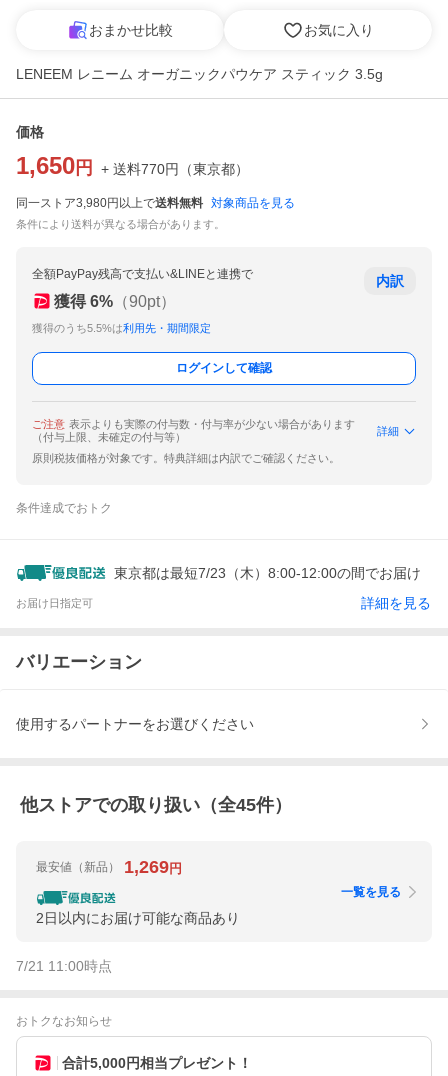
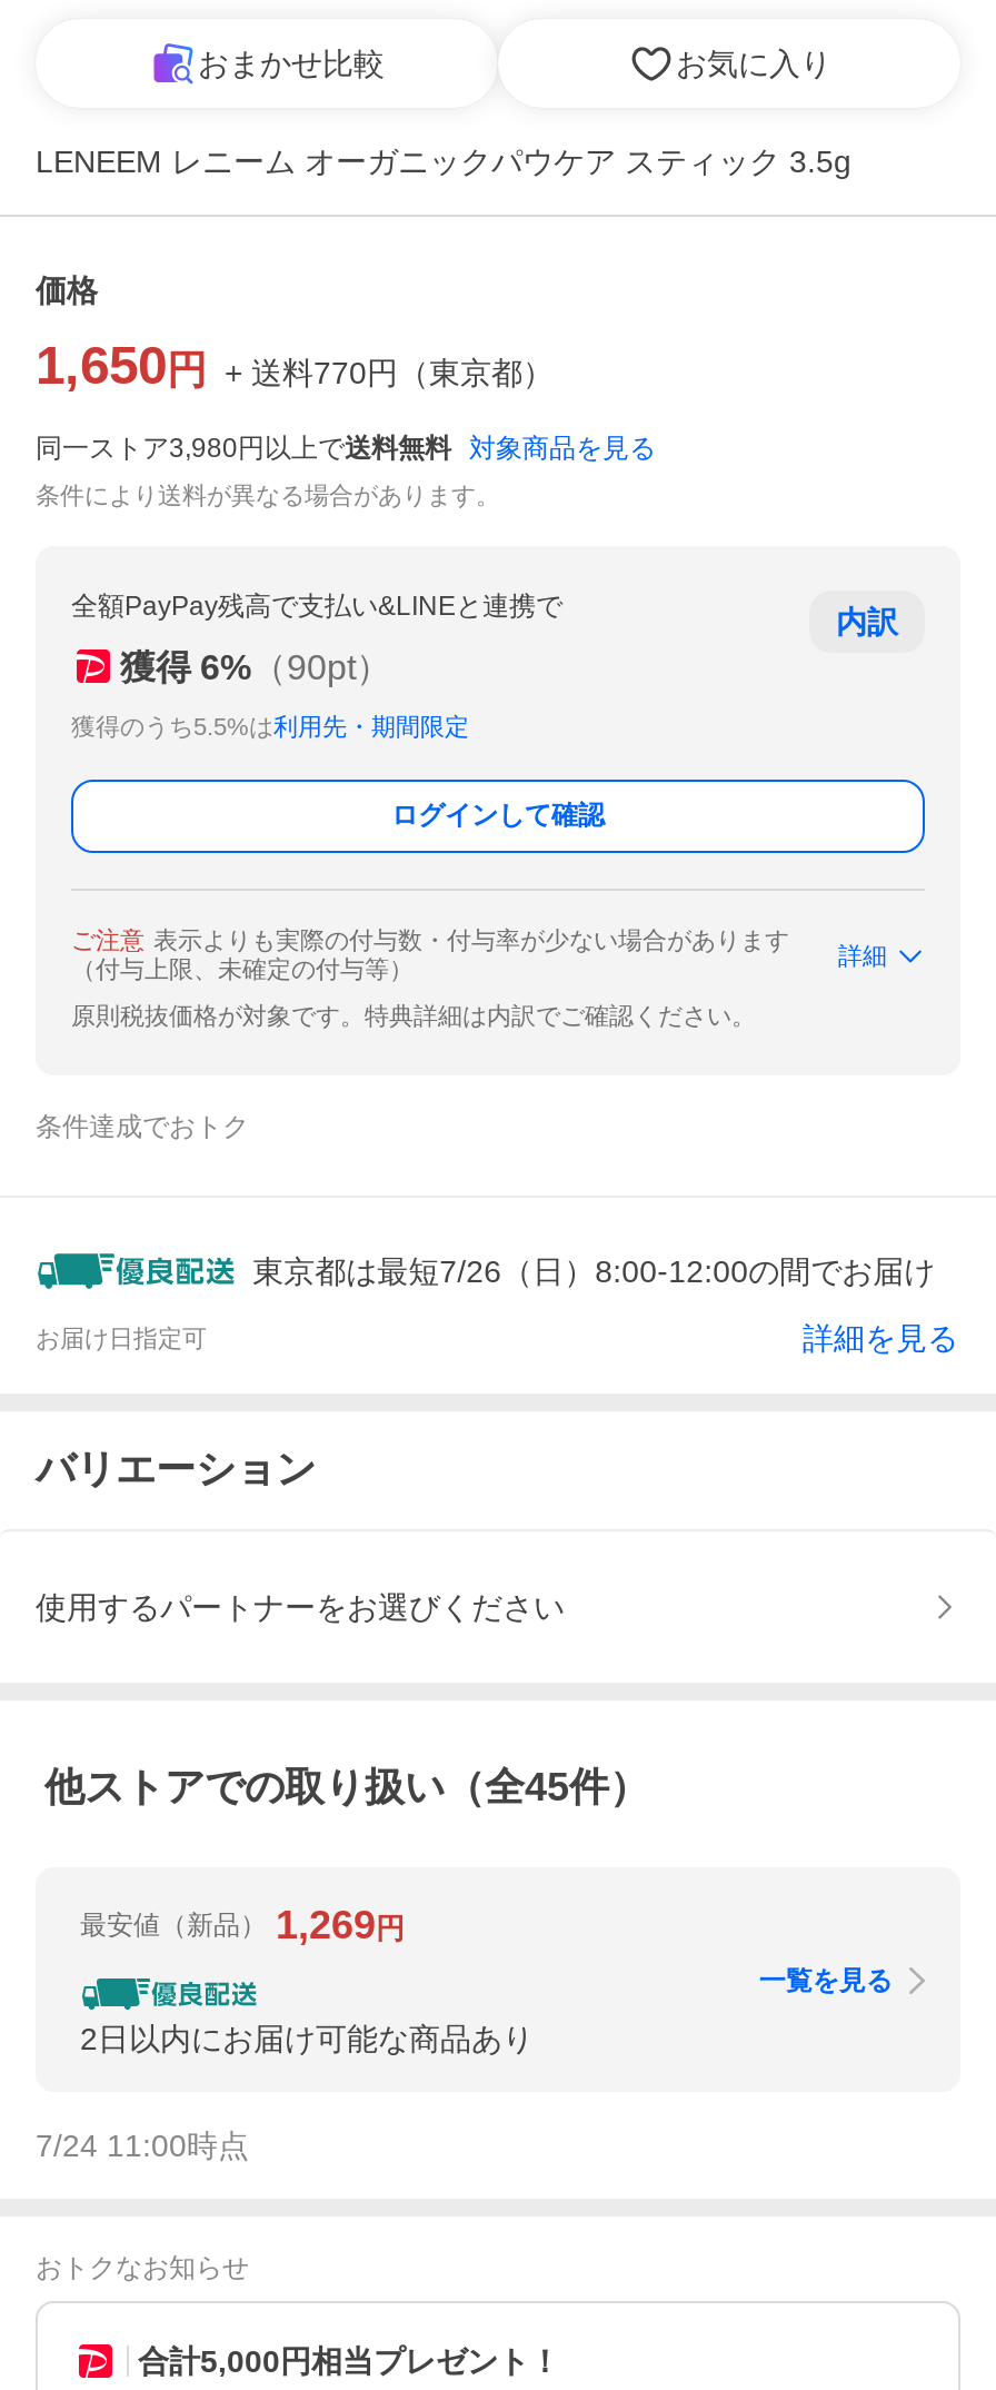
[114,565,421,581] 東京都は最短7/23（木）8:00-12:00の間でお届け -> [253,1253,935,1289] 東京都は最短7/26（日）8:00-12:00の間でお届け
[16,958,112,974] 7/21 11:00時点 -> [36,2128,249,2164] 7/24 11:00時点

